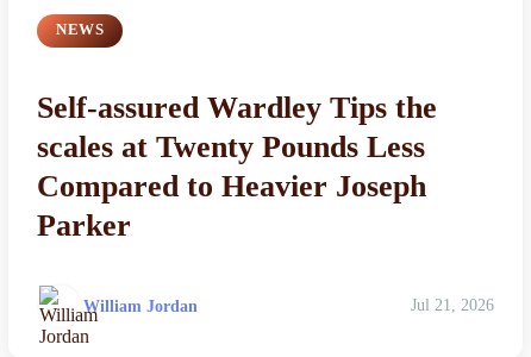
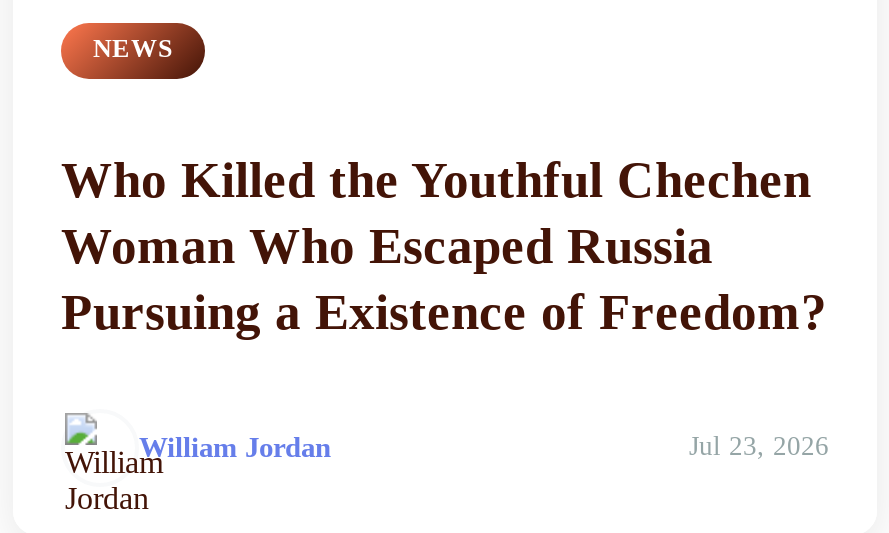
[37,90,437,243] Self-assured Wardley Tips the | scales at Twenty Pounds Less | Compared to Heavier Joseph | Parker -> [61,151,827,341] Who Killed the Youthful Chechen | Woman Who Escaped Russia | Pursuing a Existence of Freedom?
[411,297,494,315] Jul 21, 2026 -> [689,432,829,462] Jul 23, 2026

